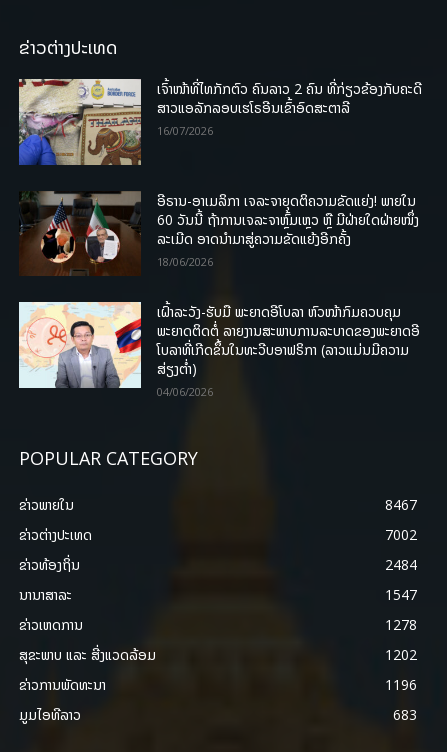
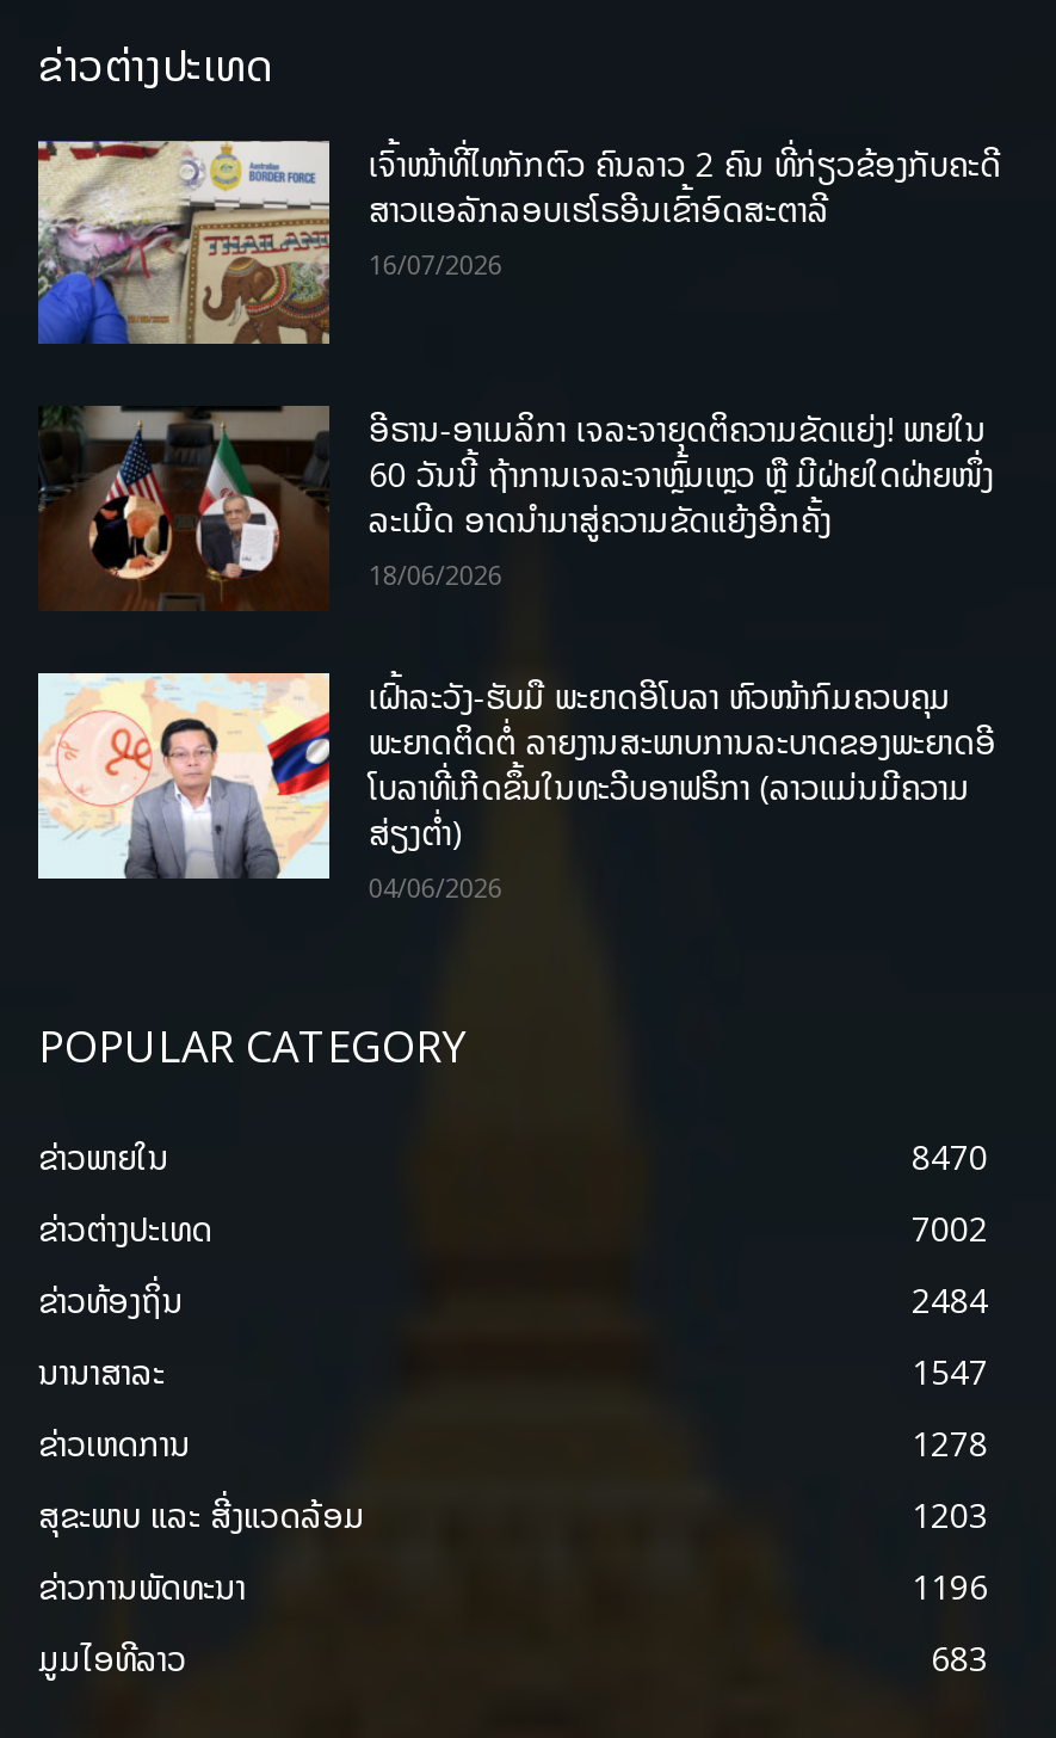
[385,495,417,514] 8467 -> [912,1133,988,1179] 8470
[385,645,417,664] 1202 -> [912,1491,988,1537] 1203

